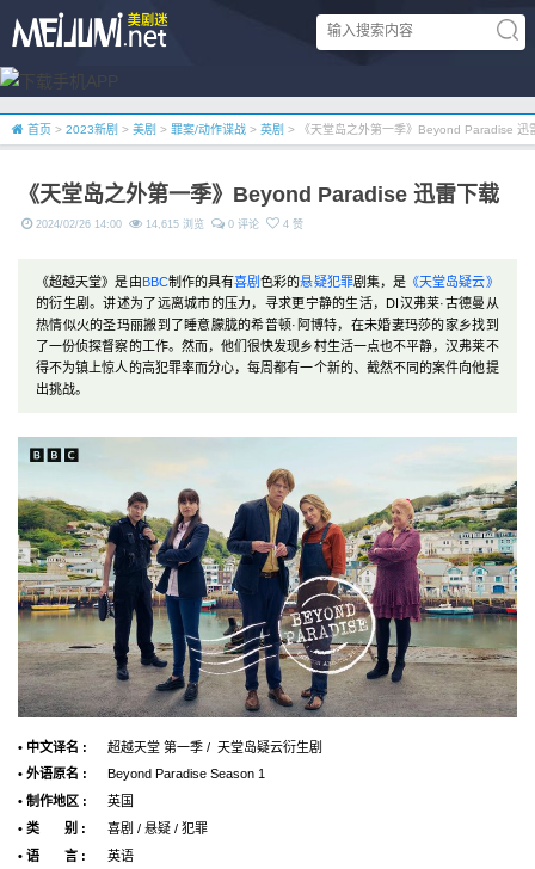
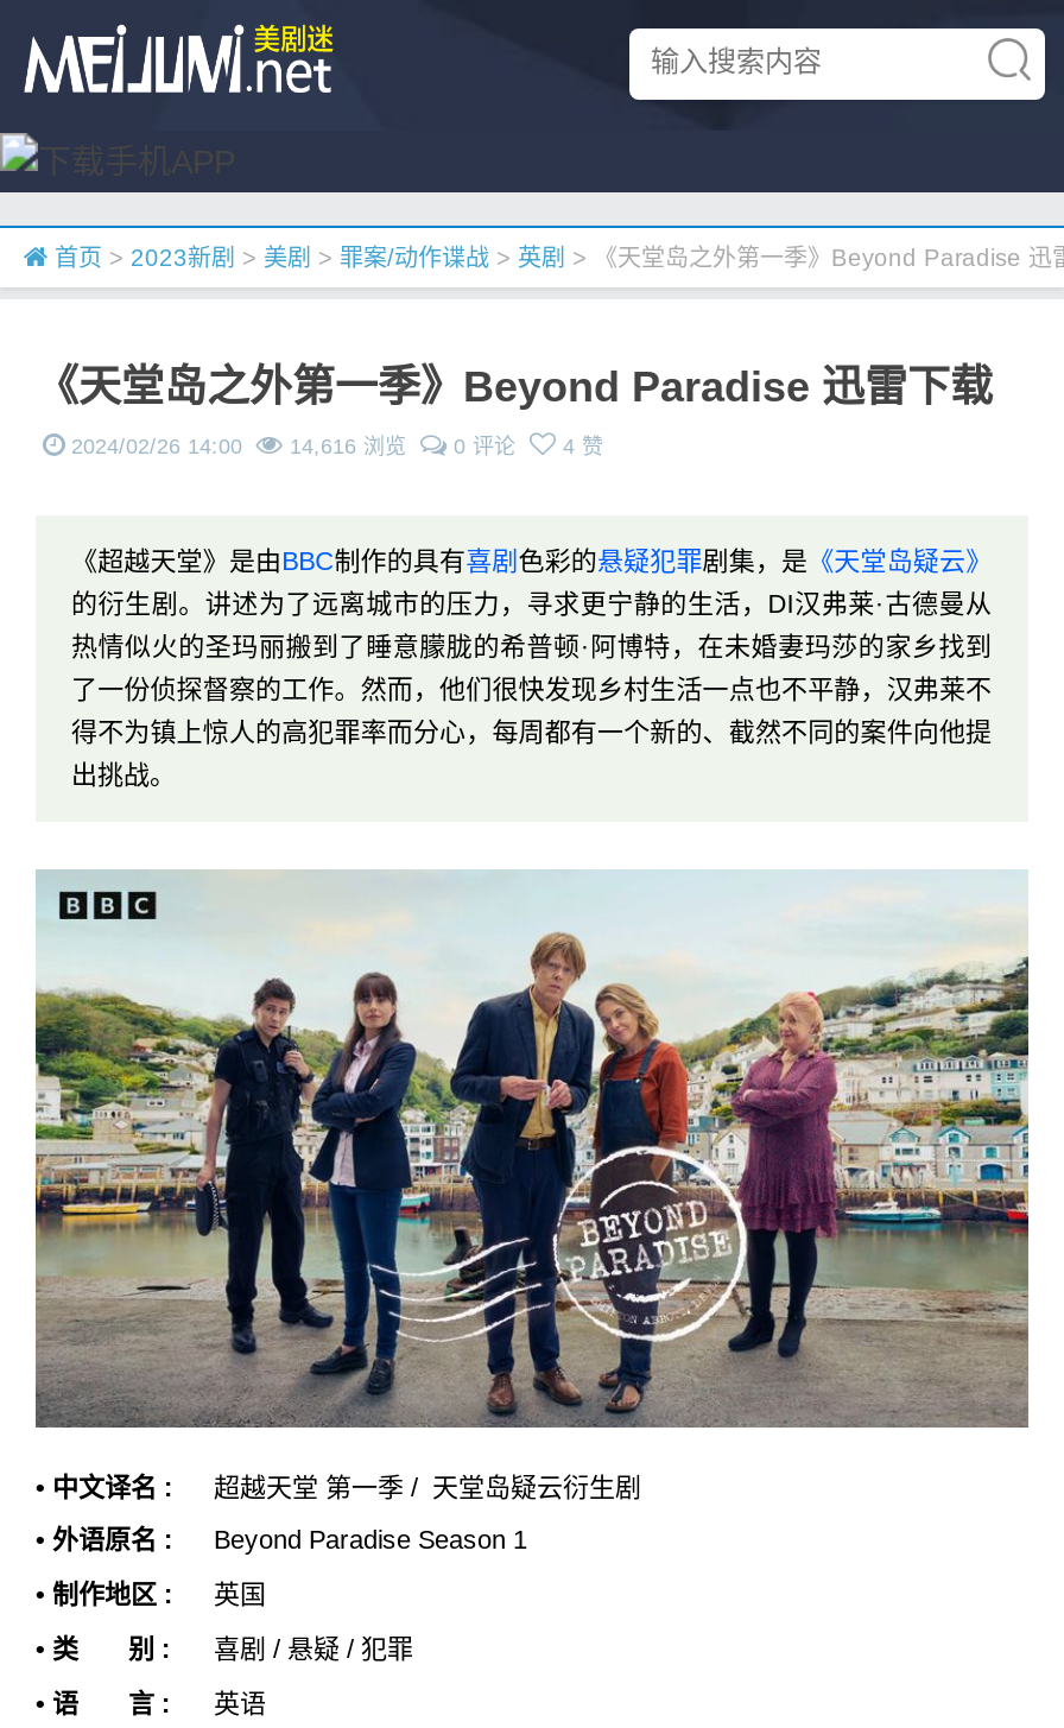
[36,218,303,230] 2024/02/26 14:00 14,615 浏览 0 评论 4 赞 -> [71,435,603,458] 2024/02/26 14:00 14,616 浏览 0 评论 4 赞

